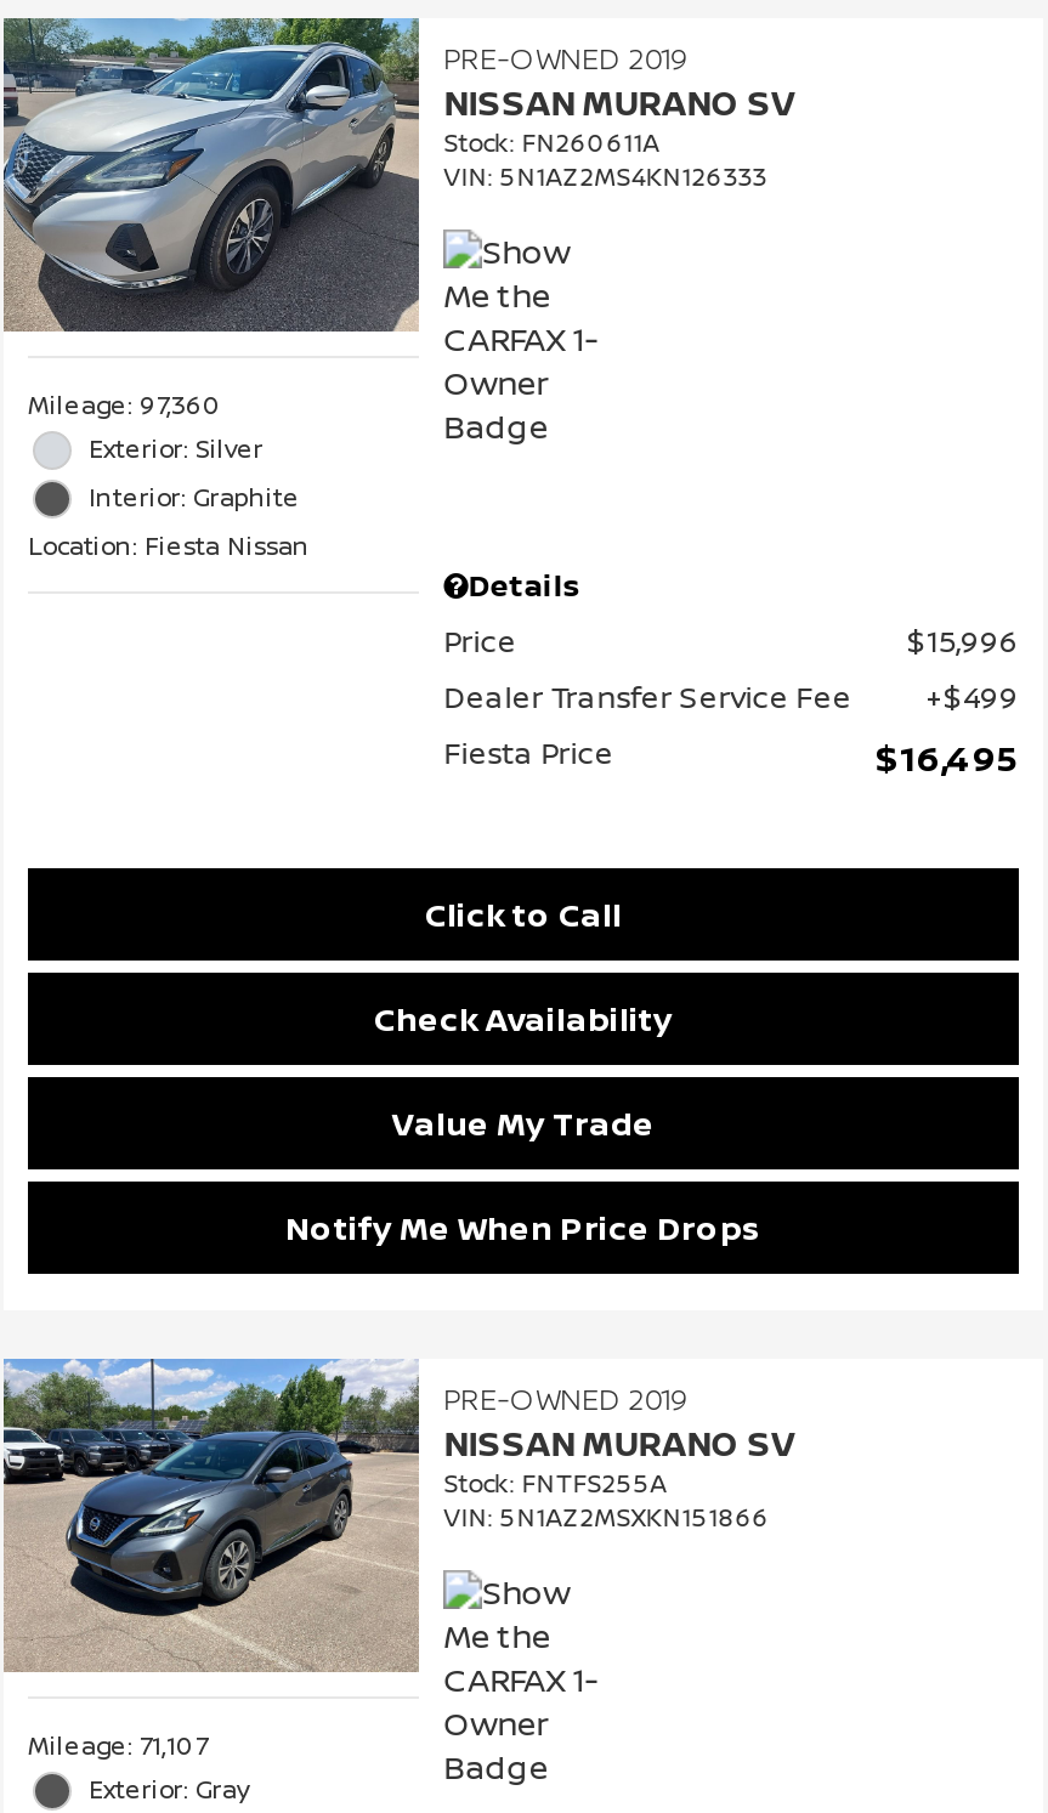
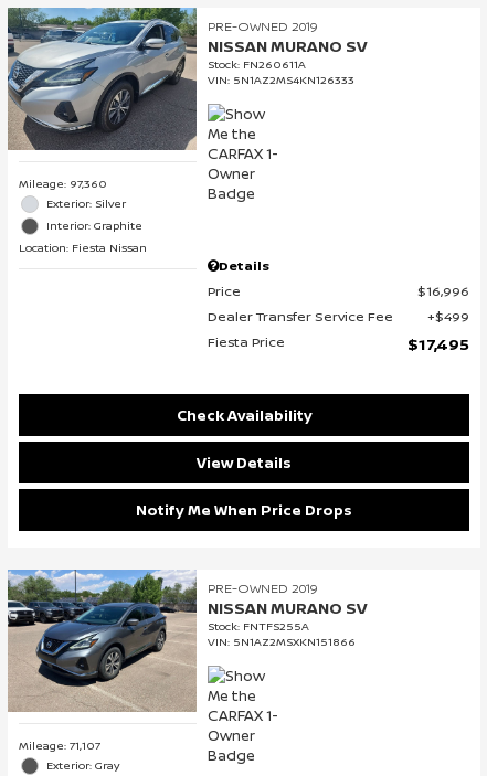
[907,621,1019,663] $15,996 -> [417,282,469,301] $16,996
[425,736,1019,937] $16,495 | Click to Call -> [407,334,469,355] $17,495
[392,1102,655,1146] Value My Trade -> [197,453,292,473] View Details

